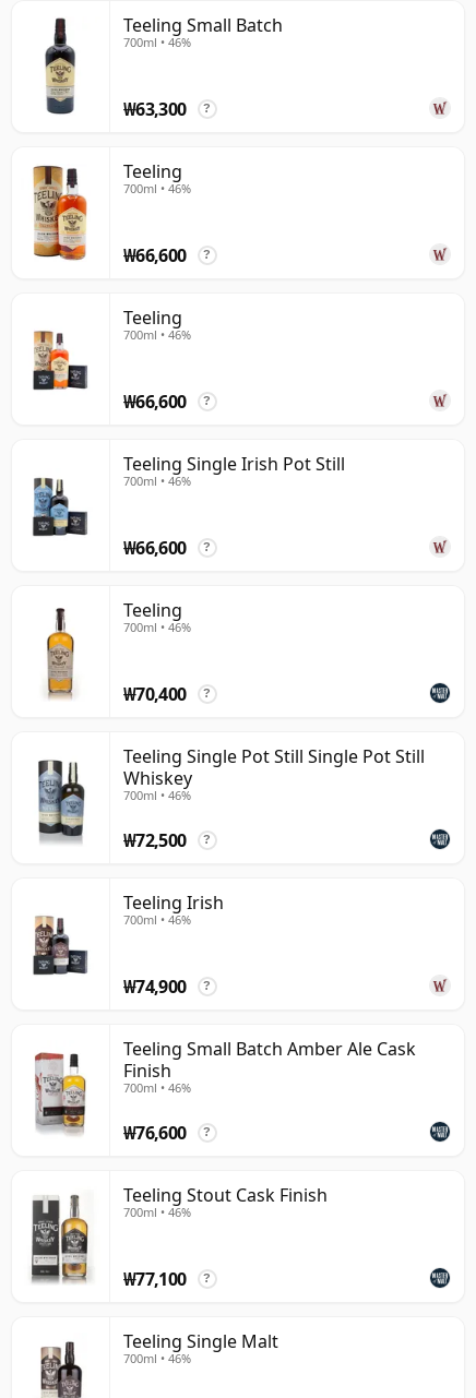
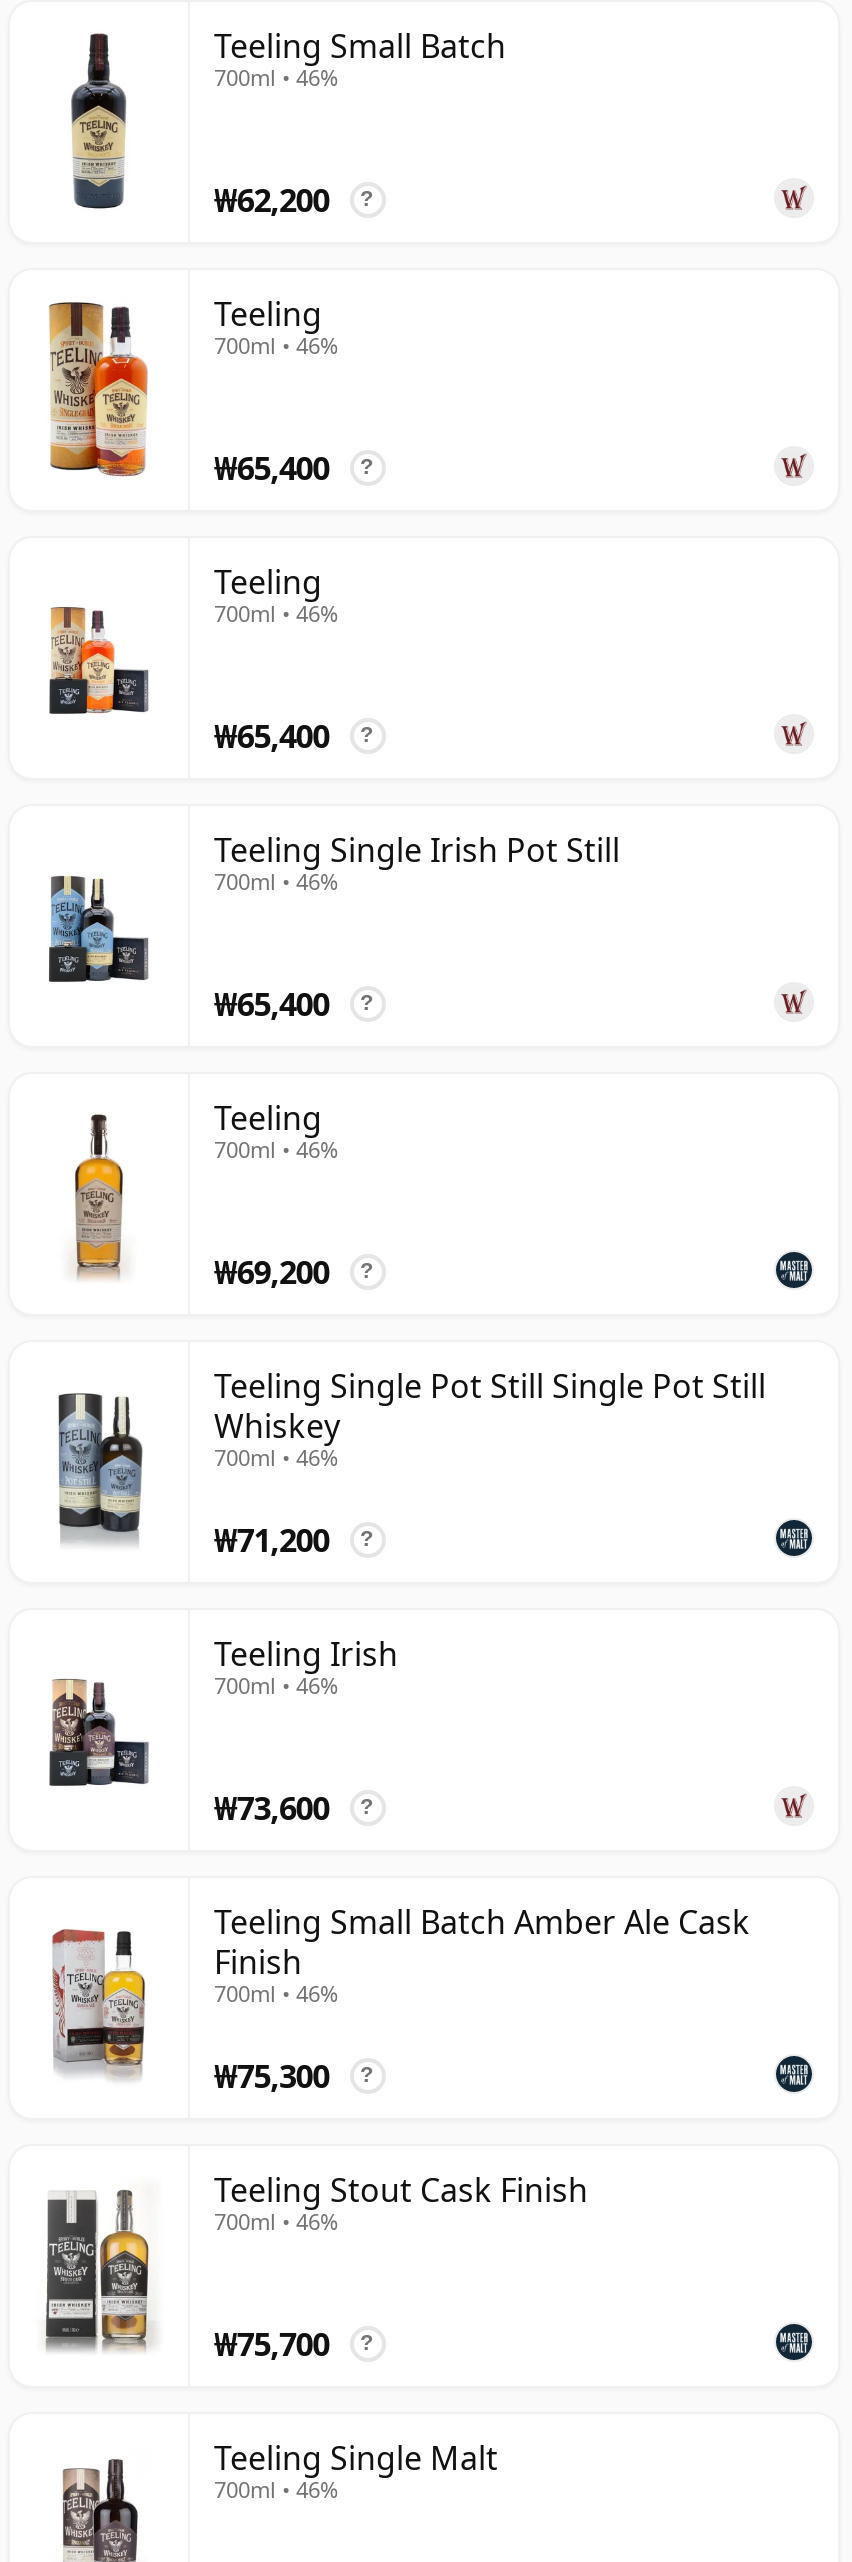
[123,97,186,121] ₩63,300 -> [214,178,329,222] ₩62,200
[123,243,186,267] ₩66,600 -> [214,446,329,490] ₩65,400
[123,389,186,413] ₩66,600 -> [214,714,329,758] ₩65,400
[123,536,186,560] ₩66,600 -> [214,982,329,1026] ₩65,400
[123,682,186,706] ₩70,400 -> [214,1250,329,1294] ₩69,200
[123,828,186,852] ₩72,500 -> [214,1518,329,1562] ₩71,200
[123,974,186,998] ₩74,900 -> [214,1786,329,1830] ₩73,600
[123,1121,186,1145] ₩76,600 -> [214,2054,329,2098] ₩75,300
[123,1267,186,1291] ₩77,100 -> [214,2322,329,2366] ₩75,700

